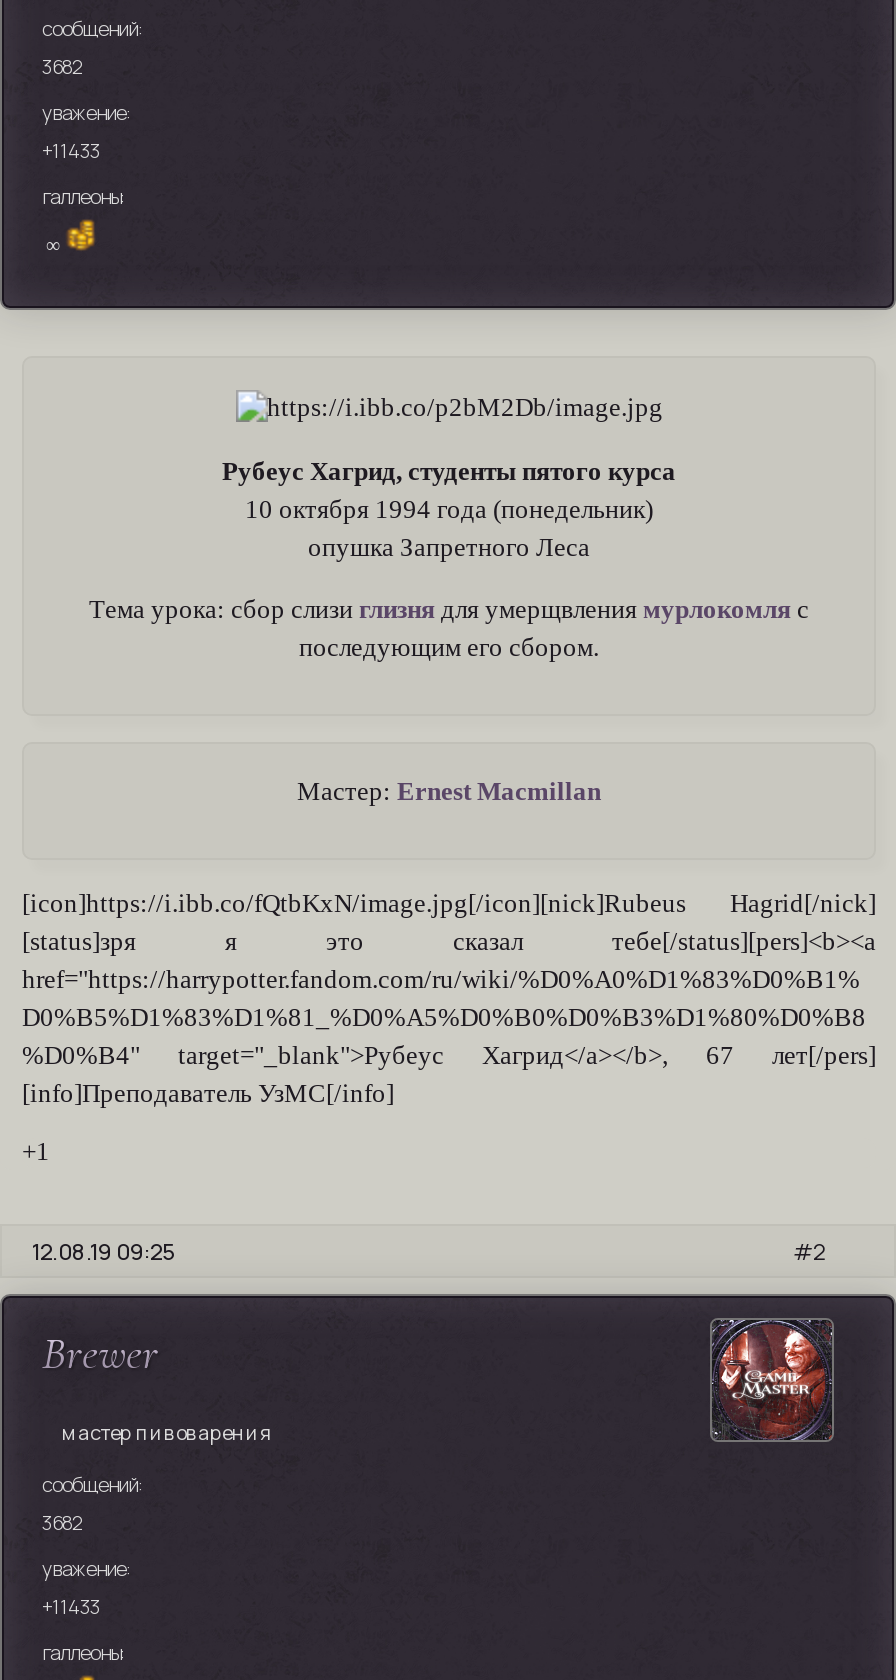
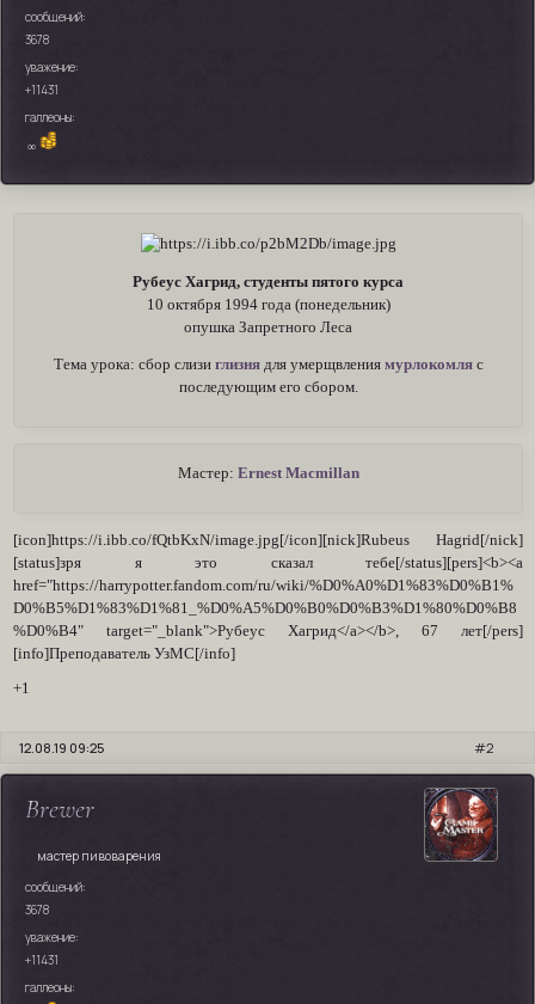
[42,53,82,81] 3682 -> [25,32,49,48] 3678
[42,137,100,165] +11433 -> [25,82,59,98] +11431
[42,1509,82,1537] 3682 -> [25,902,49,918] 3678
[42,1593,100,1621] +11433 -> [25,952,59,969] +11431

